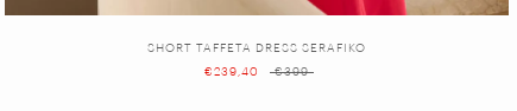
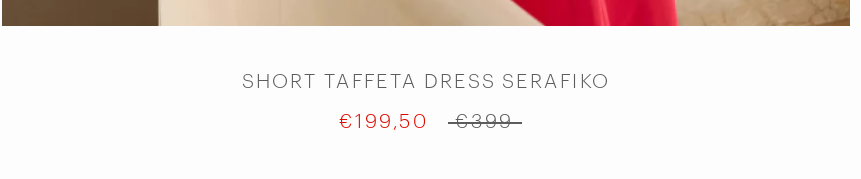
[204,66,259,78] €239,40 -> [339,112,429,132] €199,50

